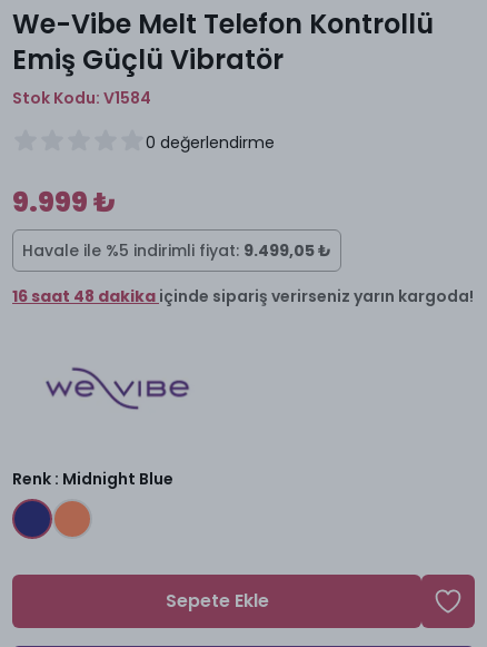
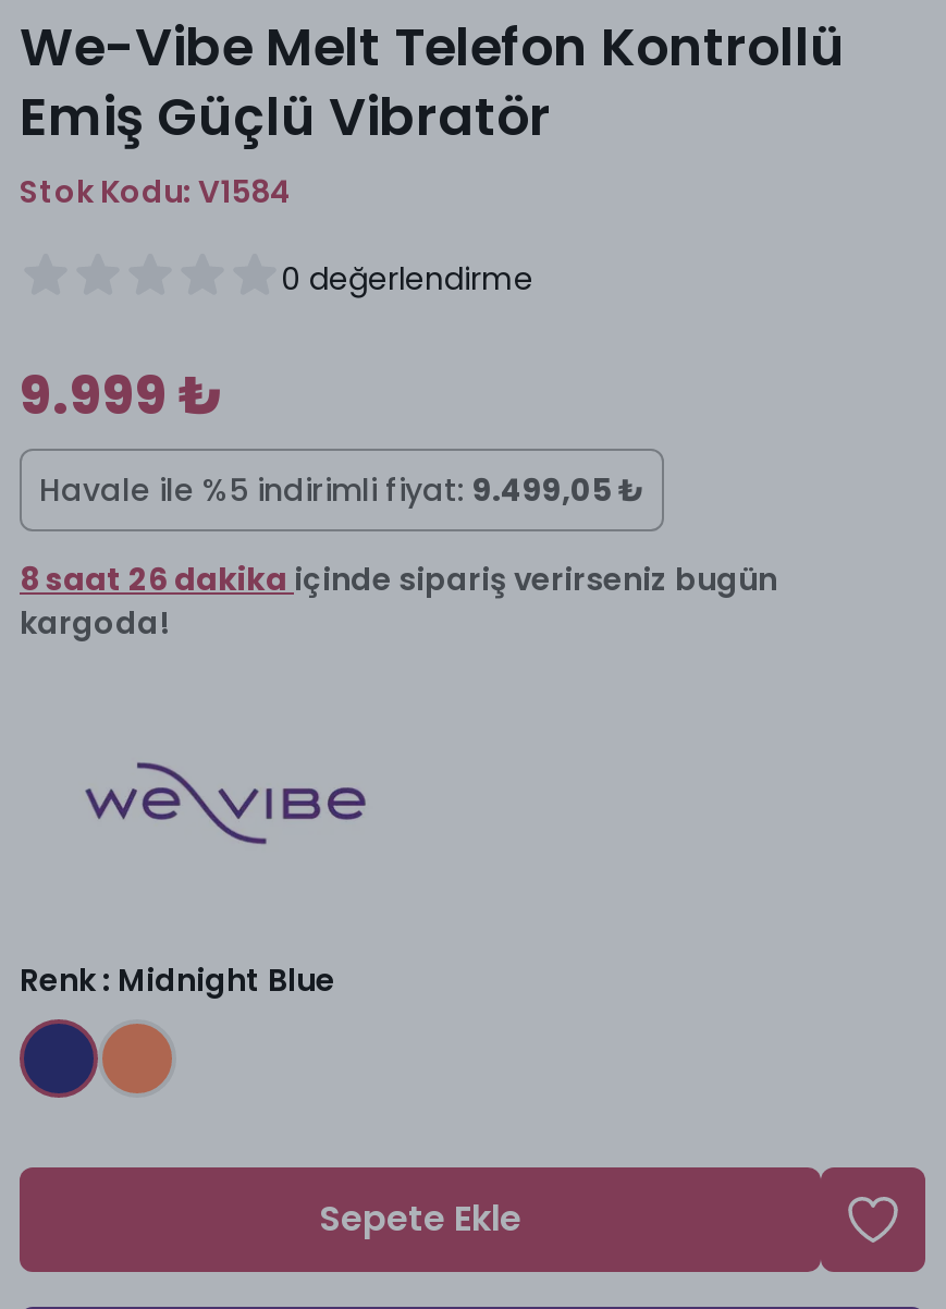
[12,285,474,307] 16 saat 48 dakika içinde sipariş verirseniz yarın kargoda! -> [20,558,777,645] 8 saat 26 dakika içinde sipariş verirseniz bugün | kargoda!

